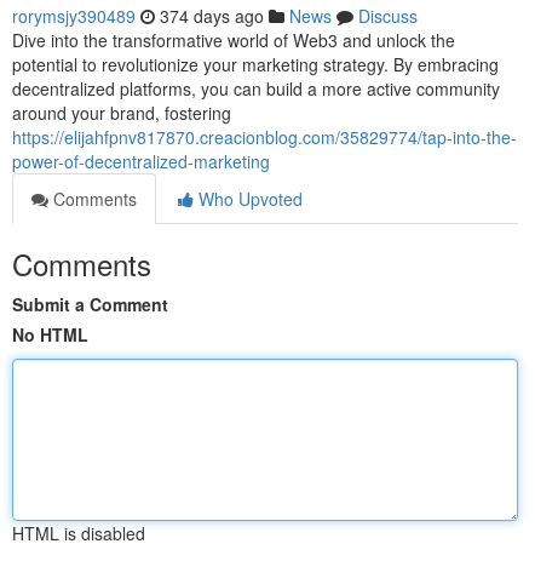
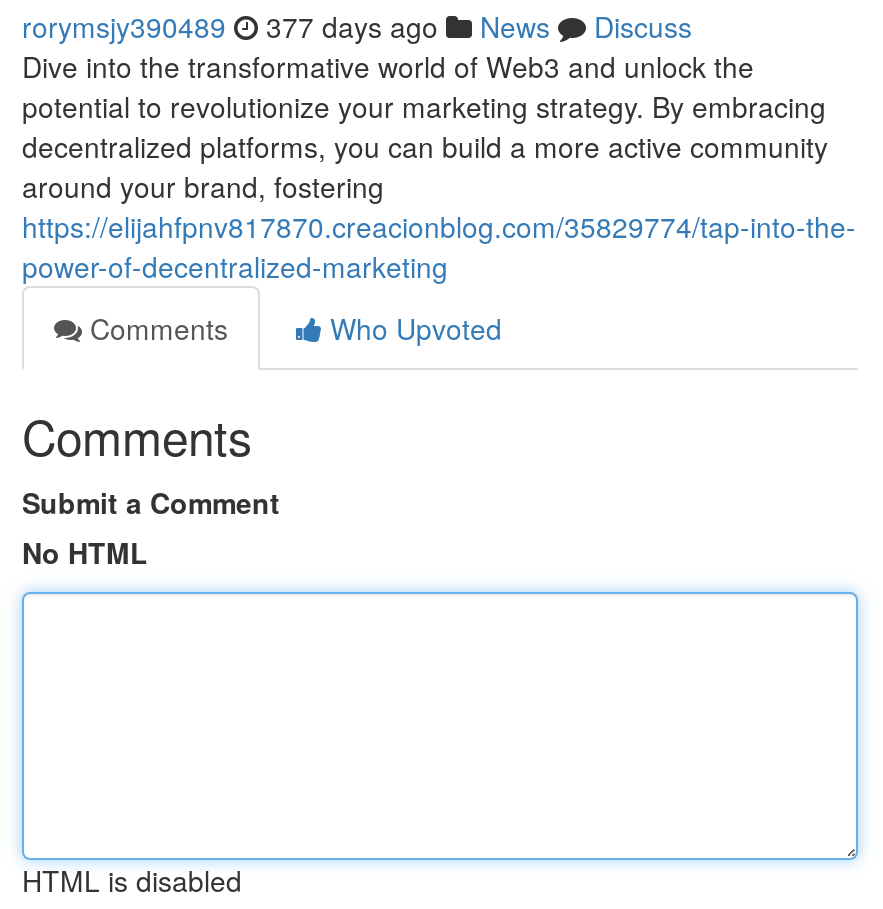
[12,4,418,28] rorymsjy390489 374 days ago News Discuss -> [22,6,692,46] rorymsjy390489 377 days ago News Discuss

